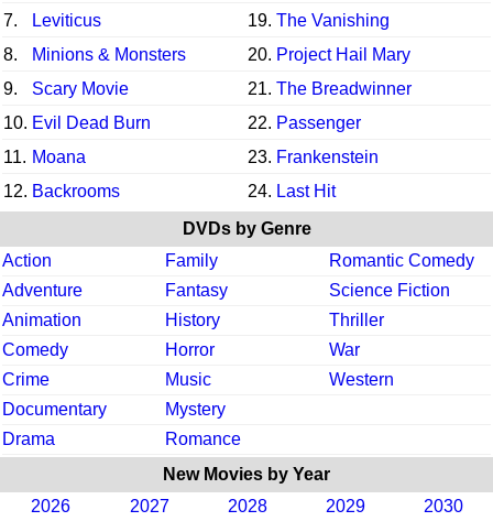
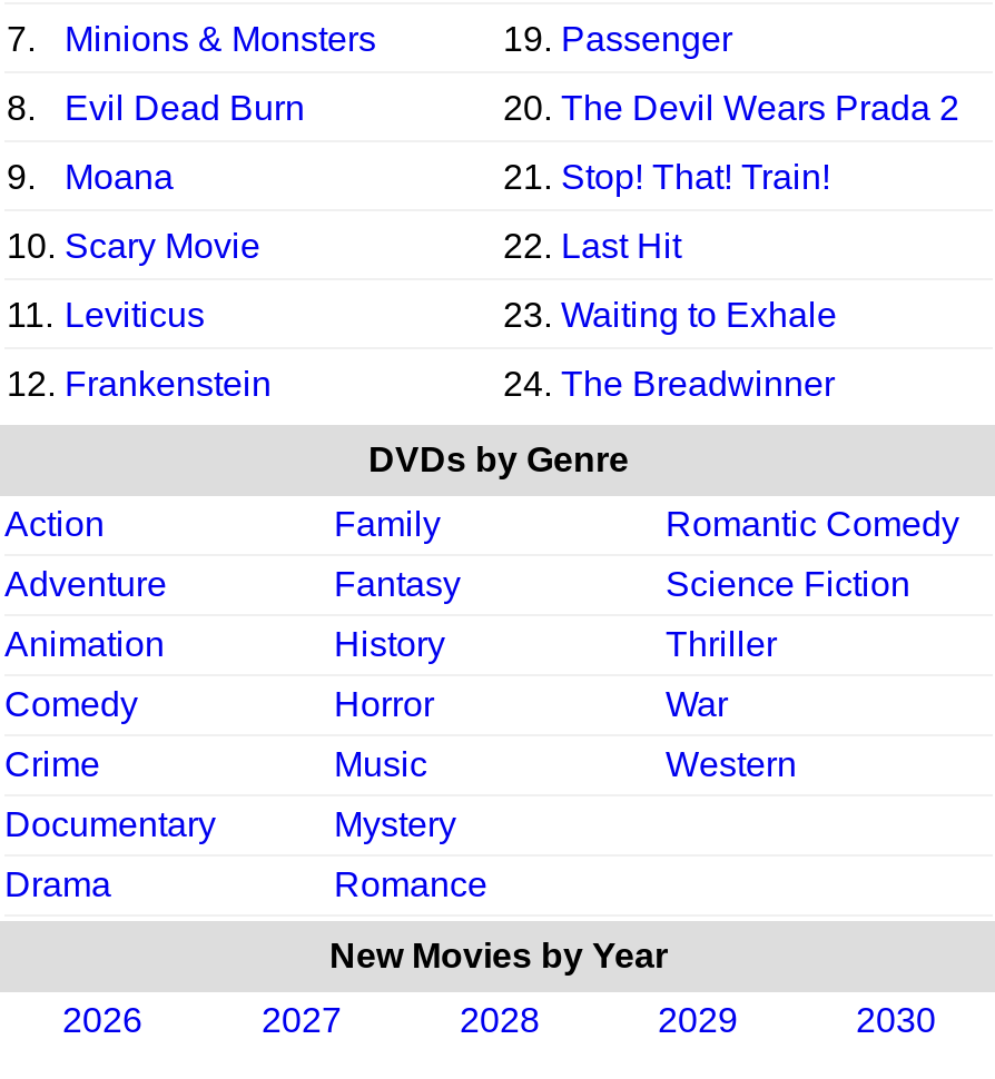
[32,11,390,30] Leviticus | 19. The Vanishing -> [503,20,732,58] 19. Passenger
moved [32,45,186,64] -> [65,20,376,58]: Minions & Monsters
[248,45,410,64] 20. Project Hail Mary -> [65,89,959,127] Evil Dead Burn | 20. The Devil Wears Prada 2
[32,79,412,98] Scary Movie | 21. The Breadwinner -> [65,158,830,196] Moana | 21. Stop! That! Train!
[3,113,361,132] 10. Evil Dead Burn | 22. Passenger -> [7,227,681,265] 10. Scary Movie | 22. Last Hit
[3,147,379,166] 11. Moana | 23. Frankenstein -> [7,296,837,333] 11. Leviticus | 23. Waiting to Exhale
[3,182,336,200] 12. Backrooms | 24. Last Hit -> [7,365,835,402] 12. Frankenstein | 24. The Breadwinner

